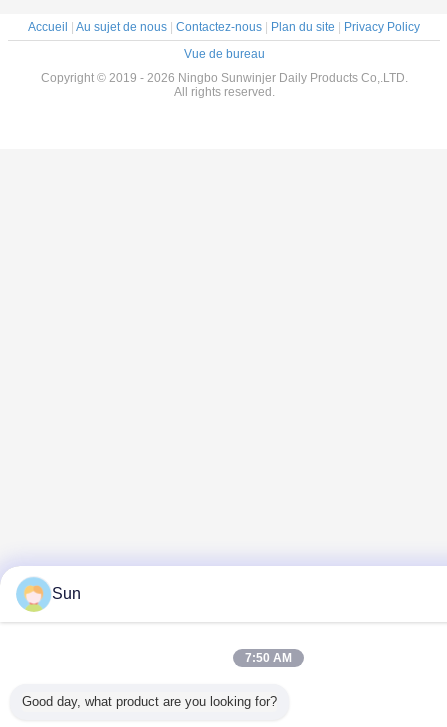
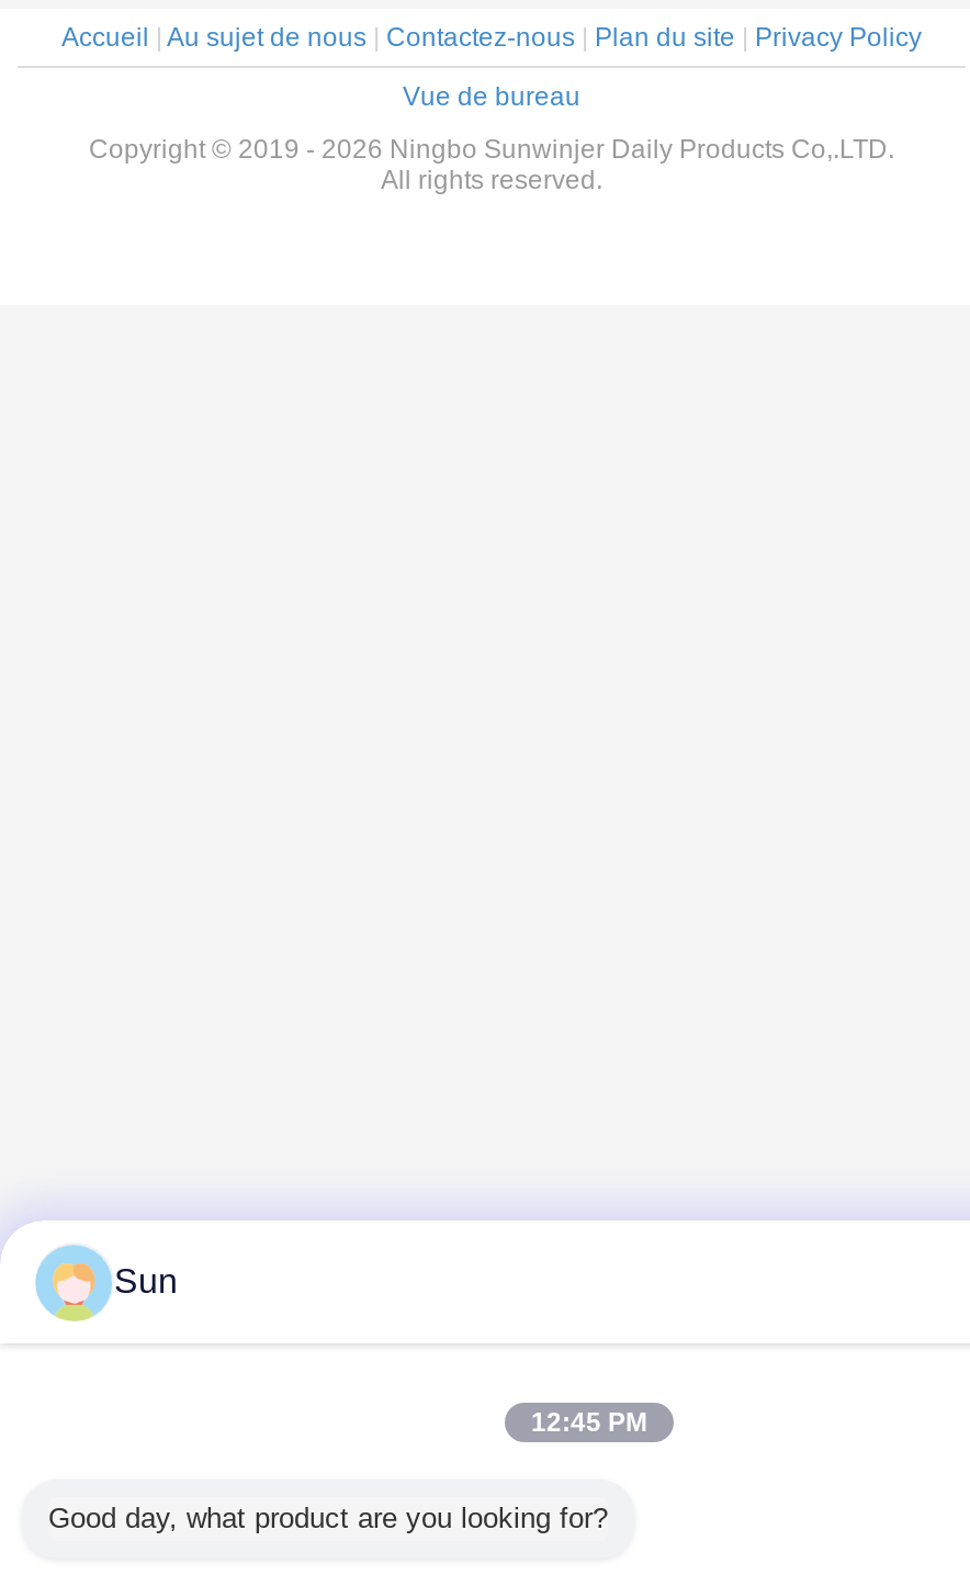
[245,651,292,665] 7:50 AM -> [531,1407,647,1438] 12:45 PM

